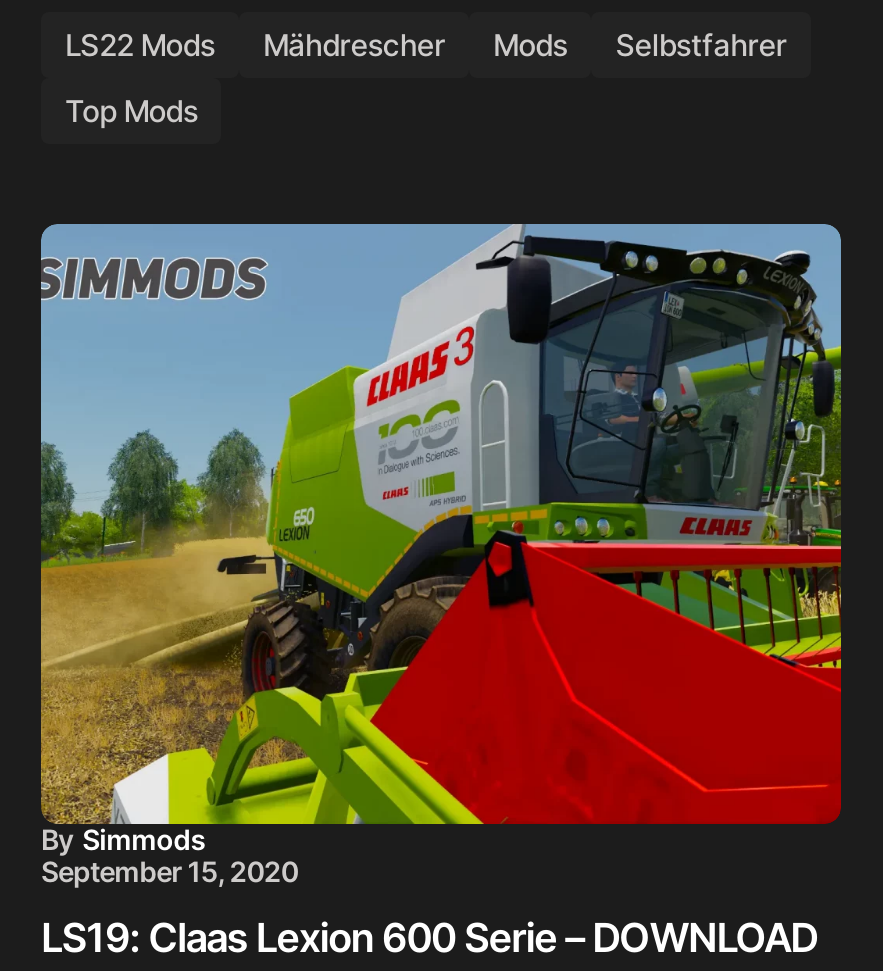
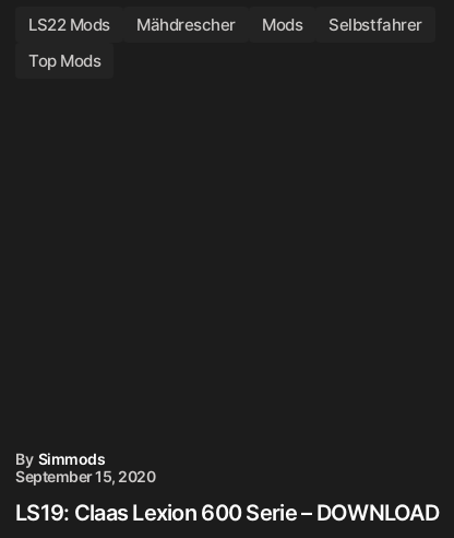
[39,222,843,826] [image] -> none

